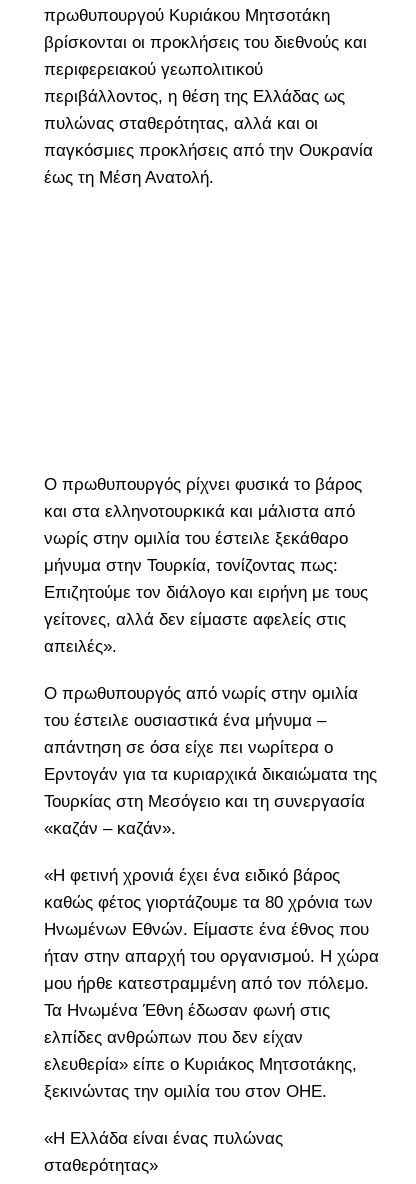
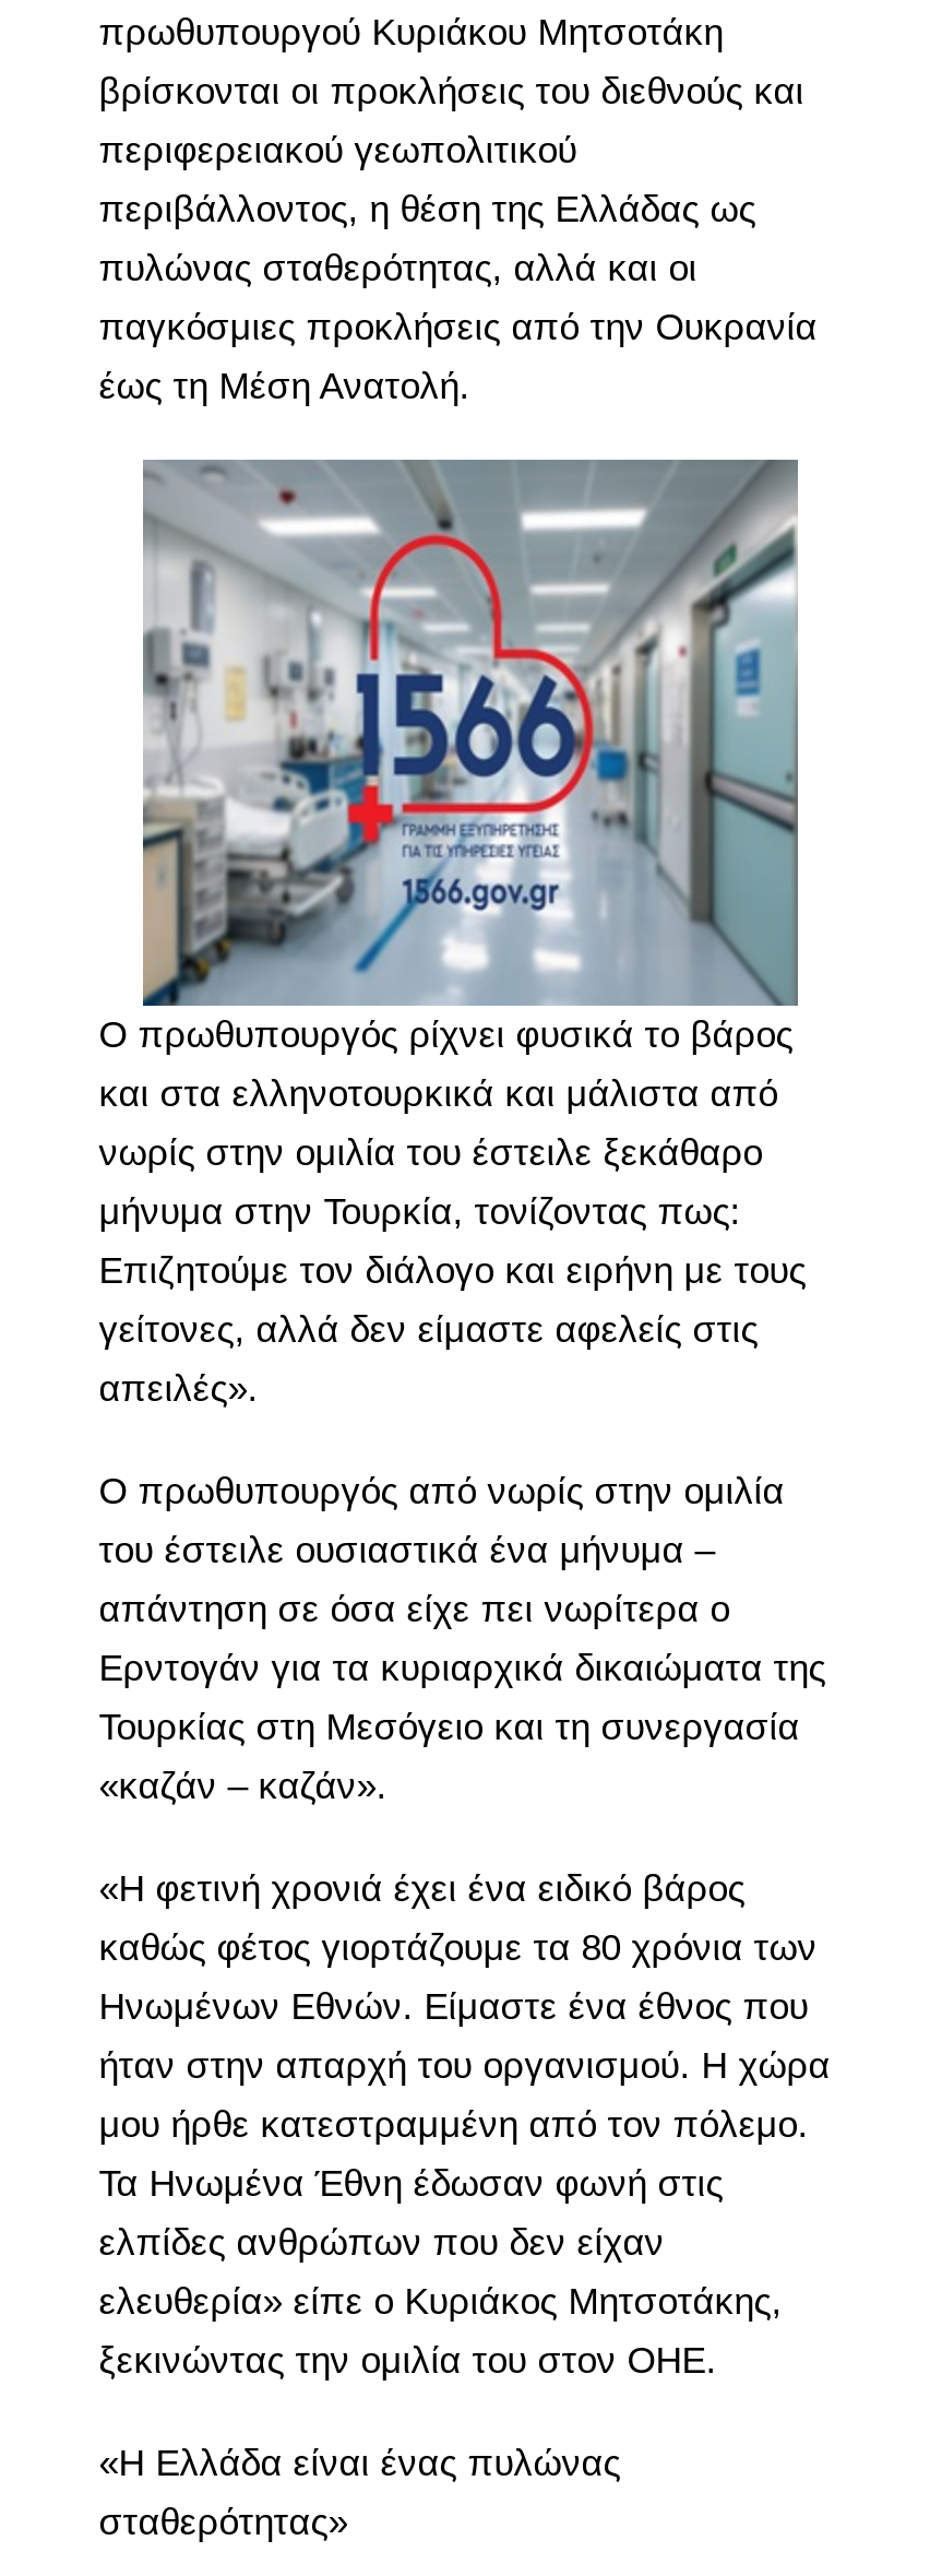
none -> [141,458,800,1008] [image]

